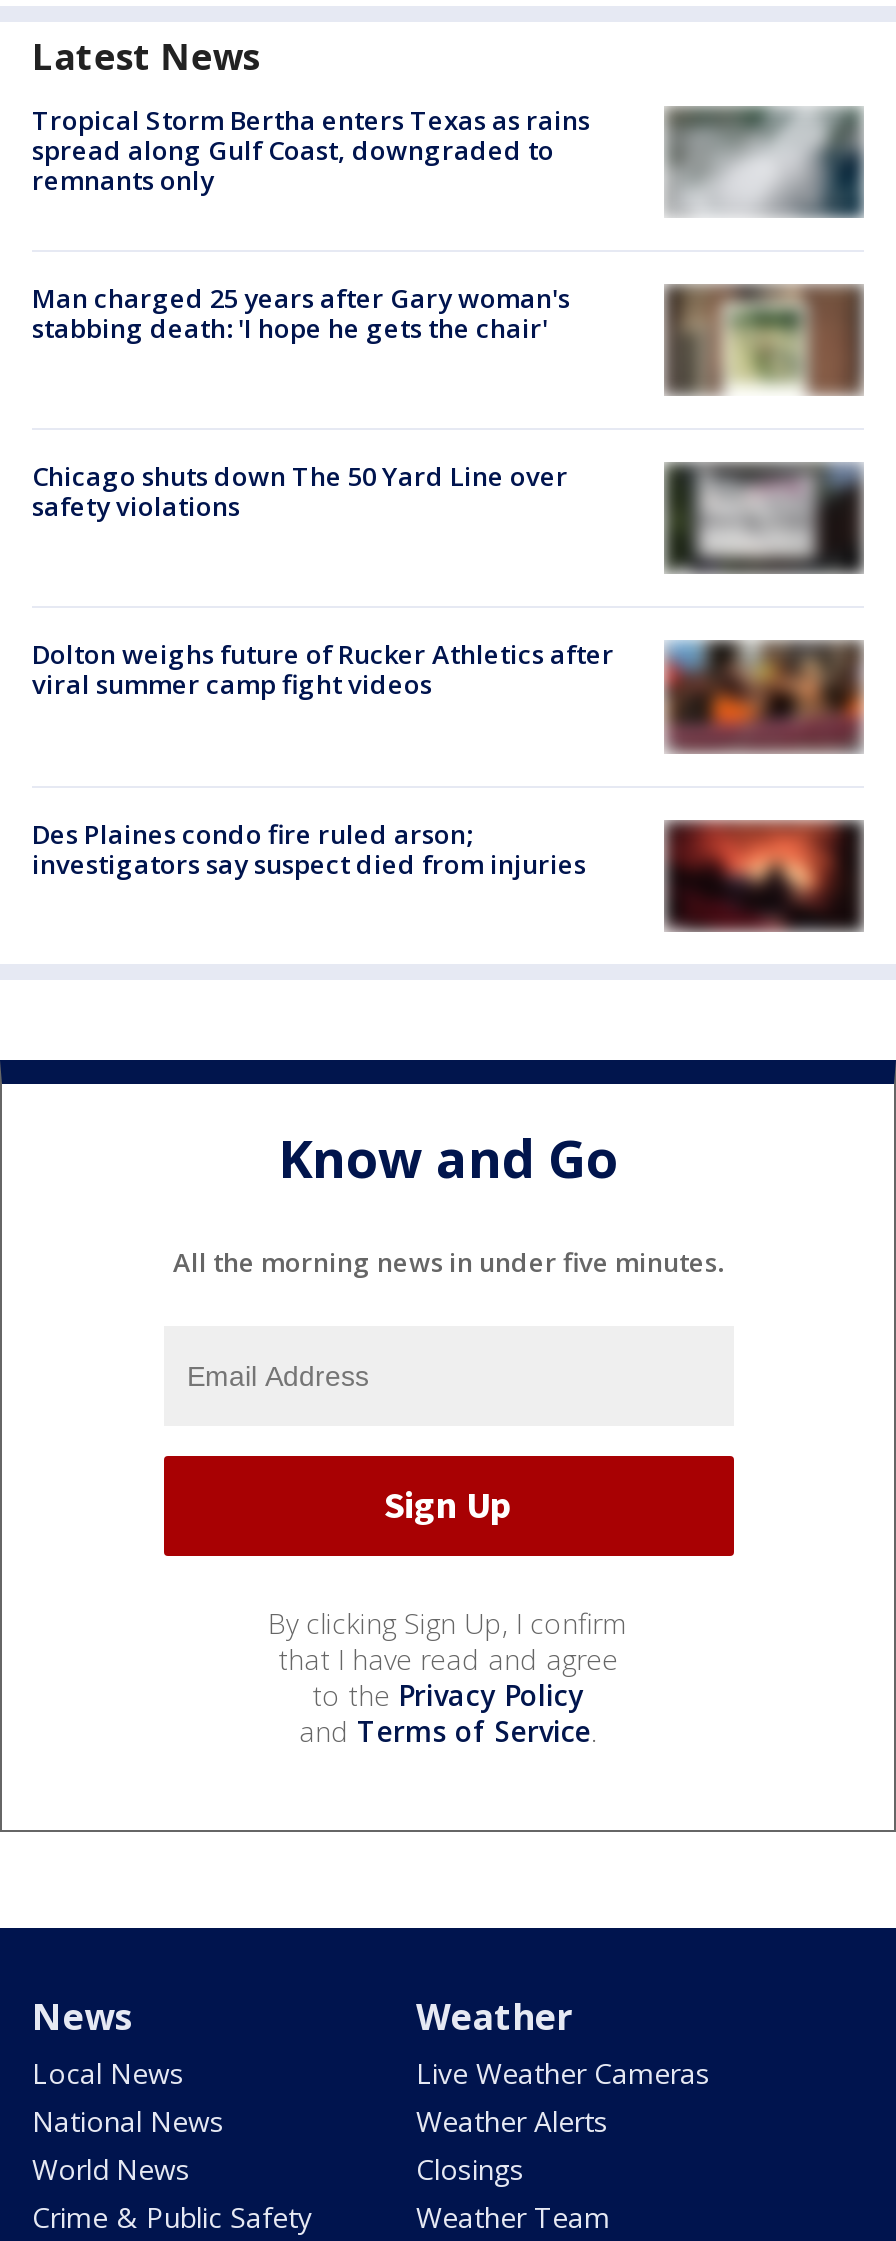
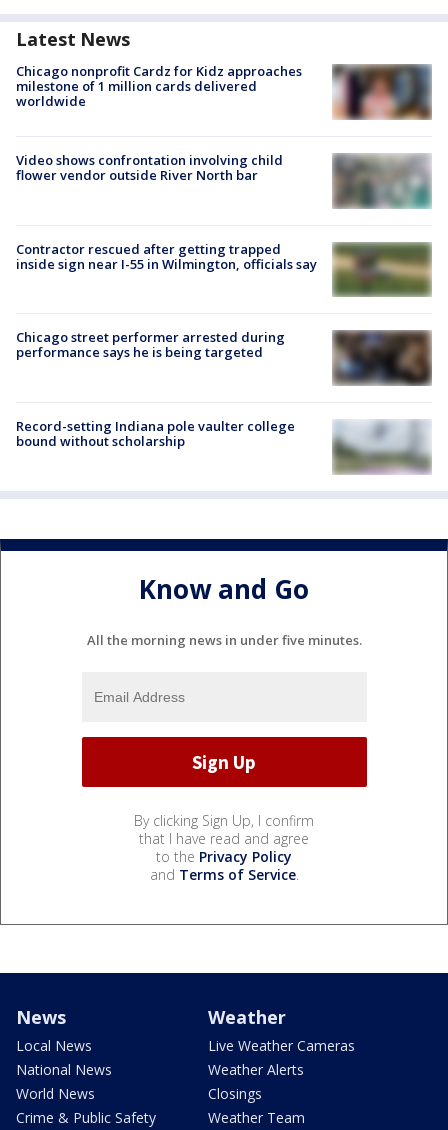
[32,102,862,218] [image] | Tropical Storm Bertha enters Texas as rains | spread along Gulf Coast, downgraded to | remnants only -> [16,62,432,120] [image] | Chicago nonprofit Cardz for Kidz approaches | milestone of 1 million cards delivered | worldwide
[32,280,570,346] Man charged 25 years after Gary woman's | stabbing death: 'I hope he gets the chair' -> [16,151,283,184] Video shows confrontation involving child | flower vendor outside River North bar
[668,286,864,396] [image] -> [335,155,432,209] [image]
[32,458,568,524] Chicago shuts down The 50 Yard Line over | safety violations -> [16,240,317,273] Contractor rescued after getting trapped | inside sign near I-55 in Wilmington, officials say
[664,462,864,572] [image] -> [332,244,432,297] [image]
[32,637,614,703] Dolton weighs future of Rucker Athletics after | viral summer camp fight videos -> [16,328,285,361] Chicago street performer arrested during | performance says he is being targeted
[666,640,864,754] [image] -> [333,330,432,383] [image]
[32,816,864,934] [image] | Des Plaines condo fire ruled arson; | investigators say suspect died from injuries -> [16,417,431,475] [image] | Record-setting Indiana pole vaulter college | bound without scholarship

